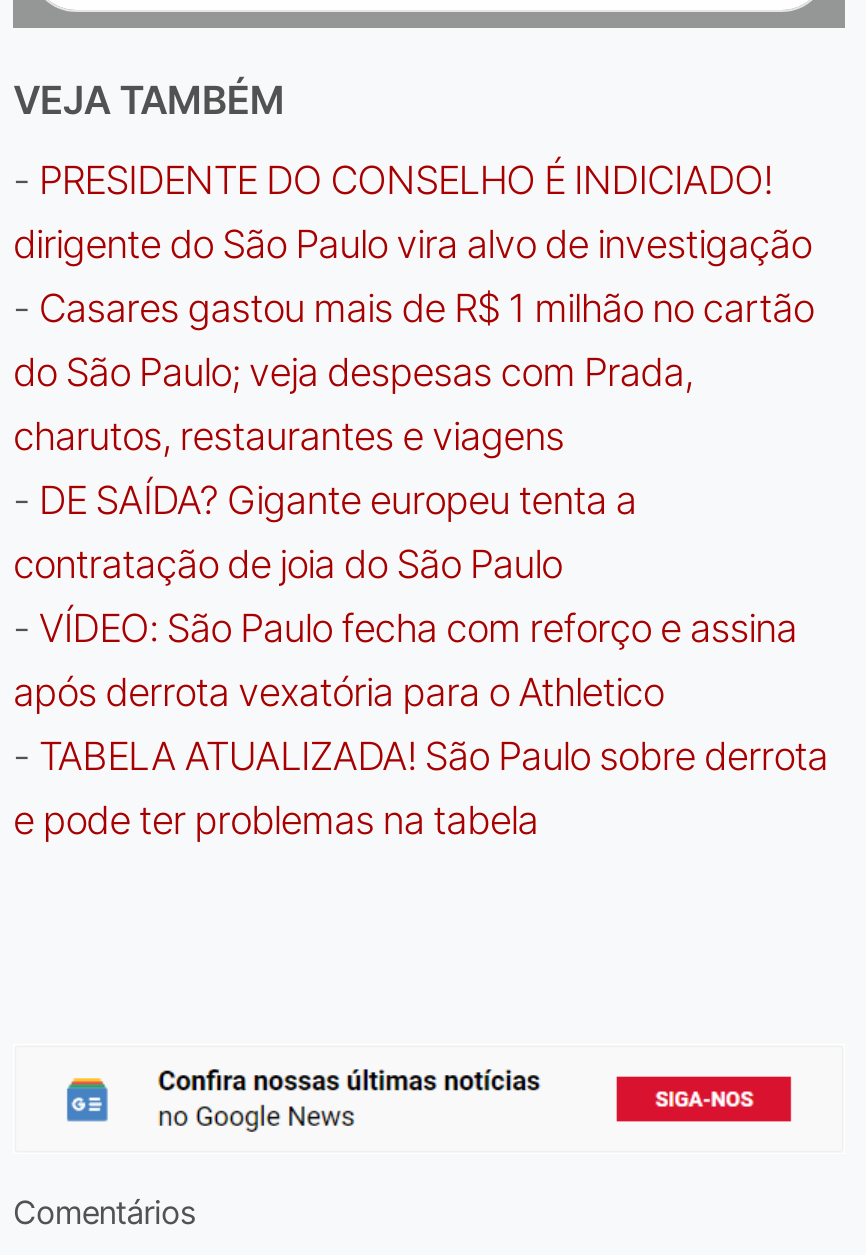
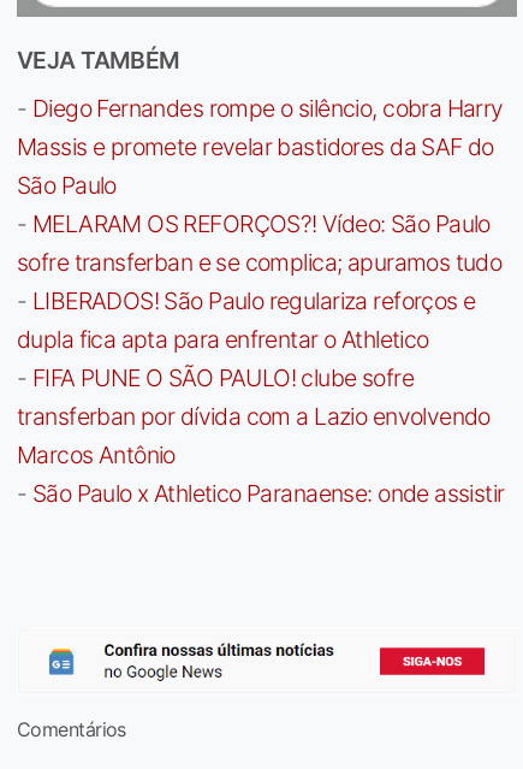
[13,155,828,843] - PRESIDENTE DO CONSELHO É INDICIADO! | dirigente do São Paulo vira alvo de investigação | - Casares gastou mais de R$ 1 milhão no cartão | do São Paulo; veja despesas com Prada, | charutos, restaurantes e viagens | - DE SAÍDA? Gigante europeu tenta a | contratação de joia do São Paulo | - VÍDEO: São Paulo fecha com reforço e assina | após derrota vexatória para o Athletico | - TABELA ATUALIZADA! São Paulo sobre derrota | e pode ter problemas na tabela -> [17,93,504,507] - Diego Fernandes rompe o silêncio, cobra Harry | Massis e promete revelar bastidores da SAF do | São Paulo | - MELARAM OS REFORÇOS?! Vídeo: São Paulo | sofre transferban e se complica; apuramos tudo | - LIBERADOS! São Paulo regulariza reforços e | dupla fica apta para enfrentar o Athletico | - FIFA PUNE O SÃO PAULO! clube sofre | transferban por dívida com a Lazio envolvendo | Marcos Antônio | - São Paulo x Athletico Paranaense: onde assistir

